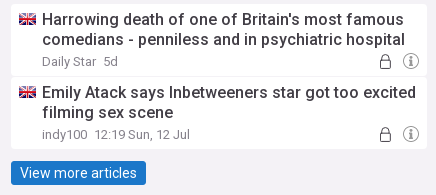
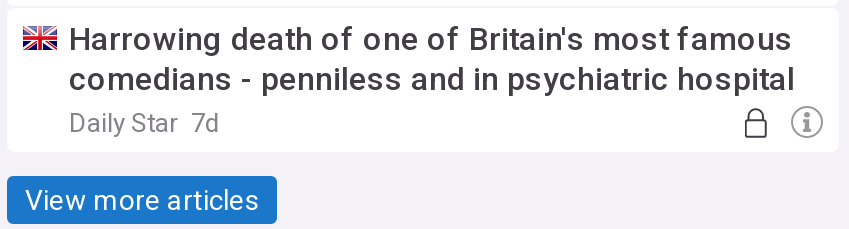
[42,54,416,142] Daily Star 5d | Emily Atack says Inbetweeners star got too excited | filming sex scene | indy100 12:19 Sun, 12 Jul -> [69,108,221,138] Daily Star 7d

